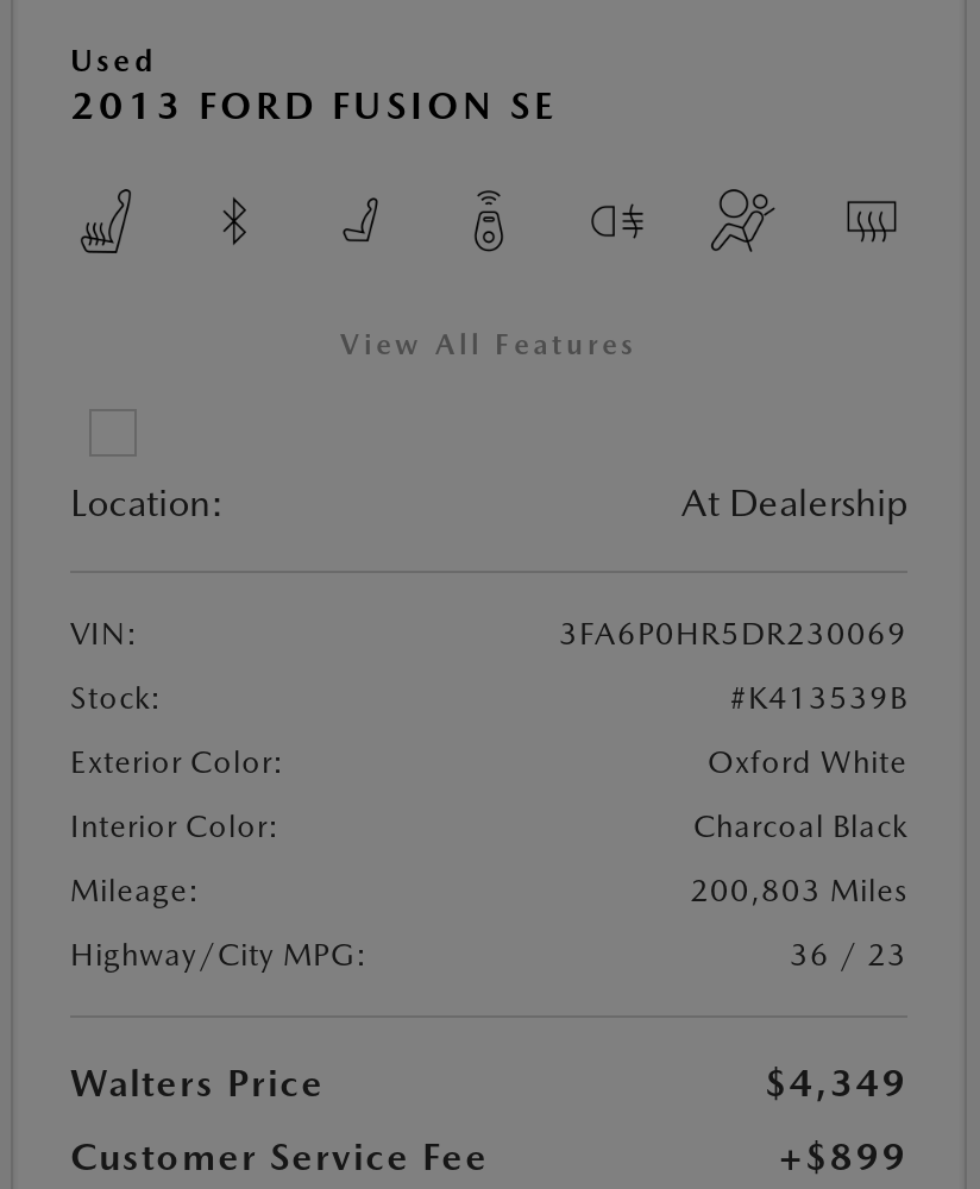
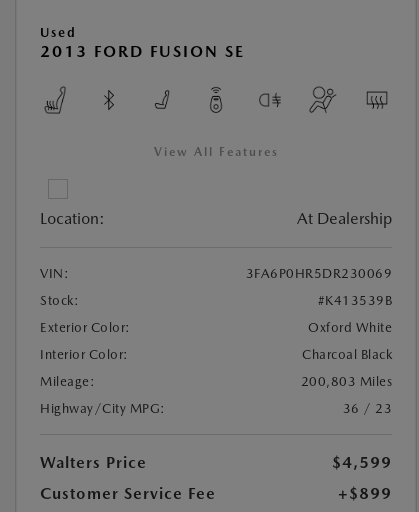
[765,1060,907,1105] $4,349 -> [332,453,392,472] $4,599

